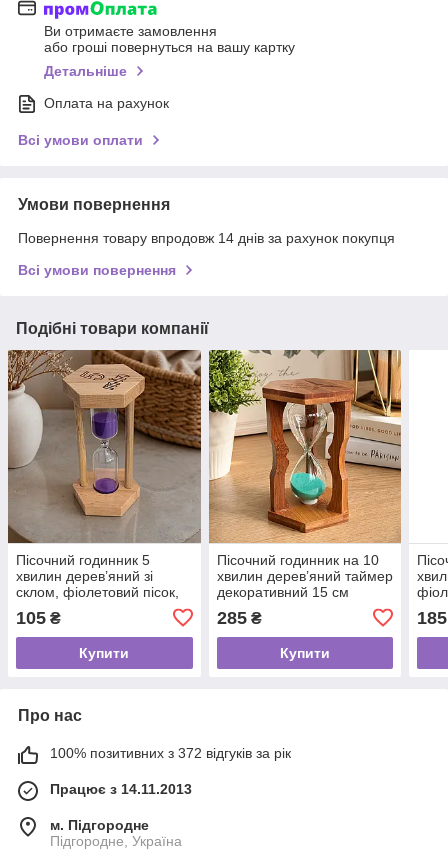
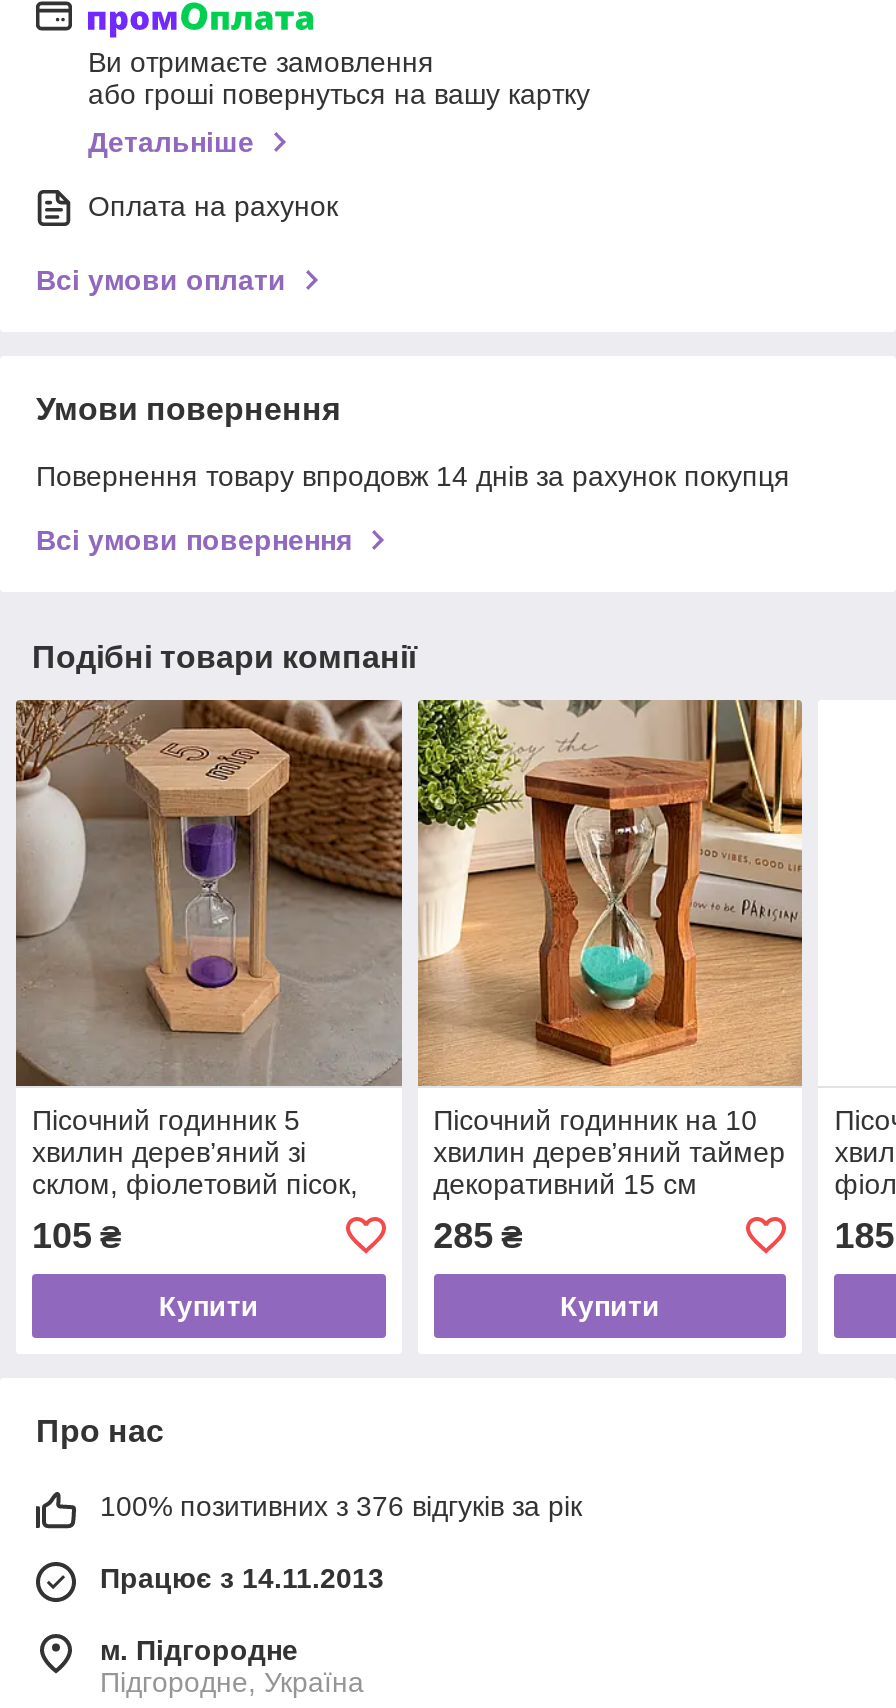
[50,745,291,761] 100% позитивних з 372 відгуків за рік -> [100,1490,582,1522] 100% позитивних з 376 відгуків за рік

